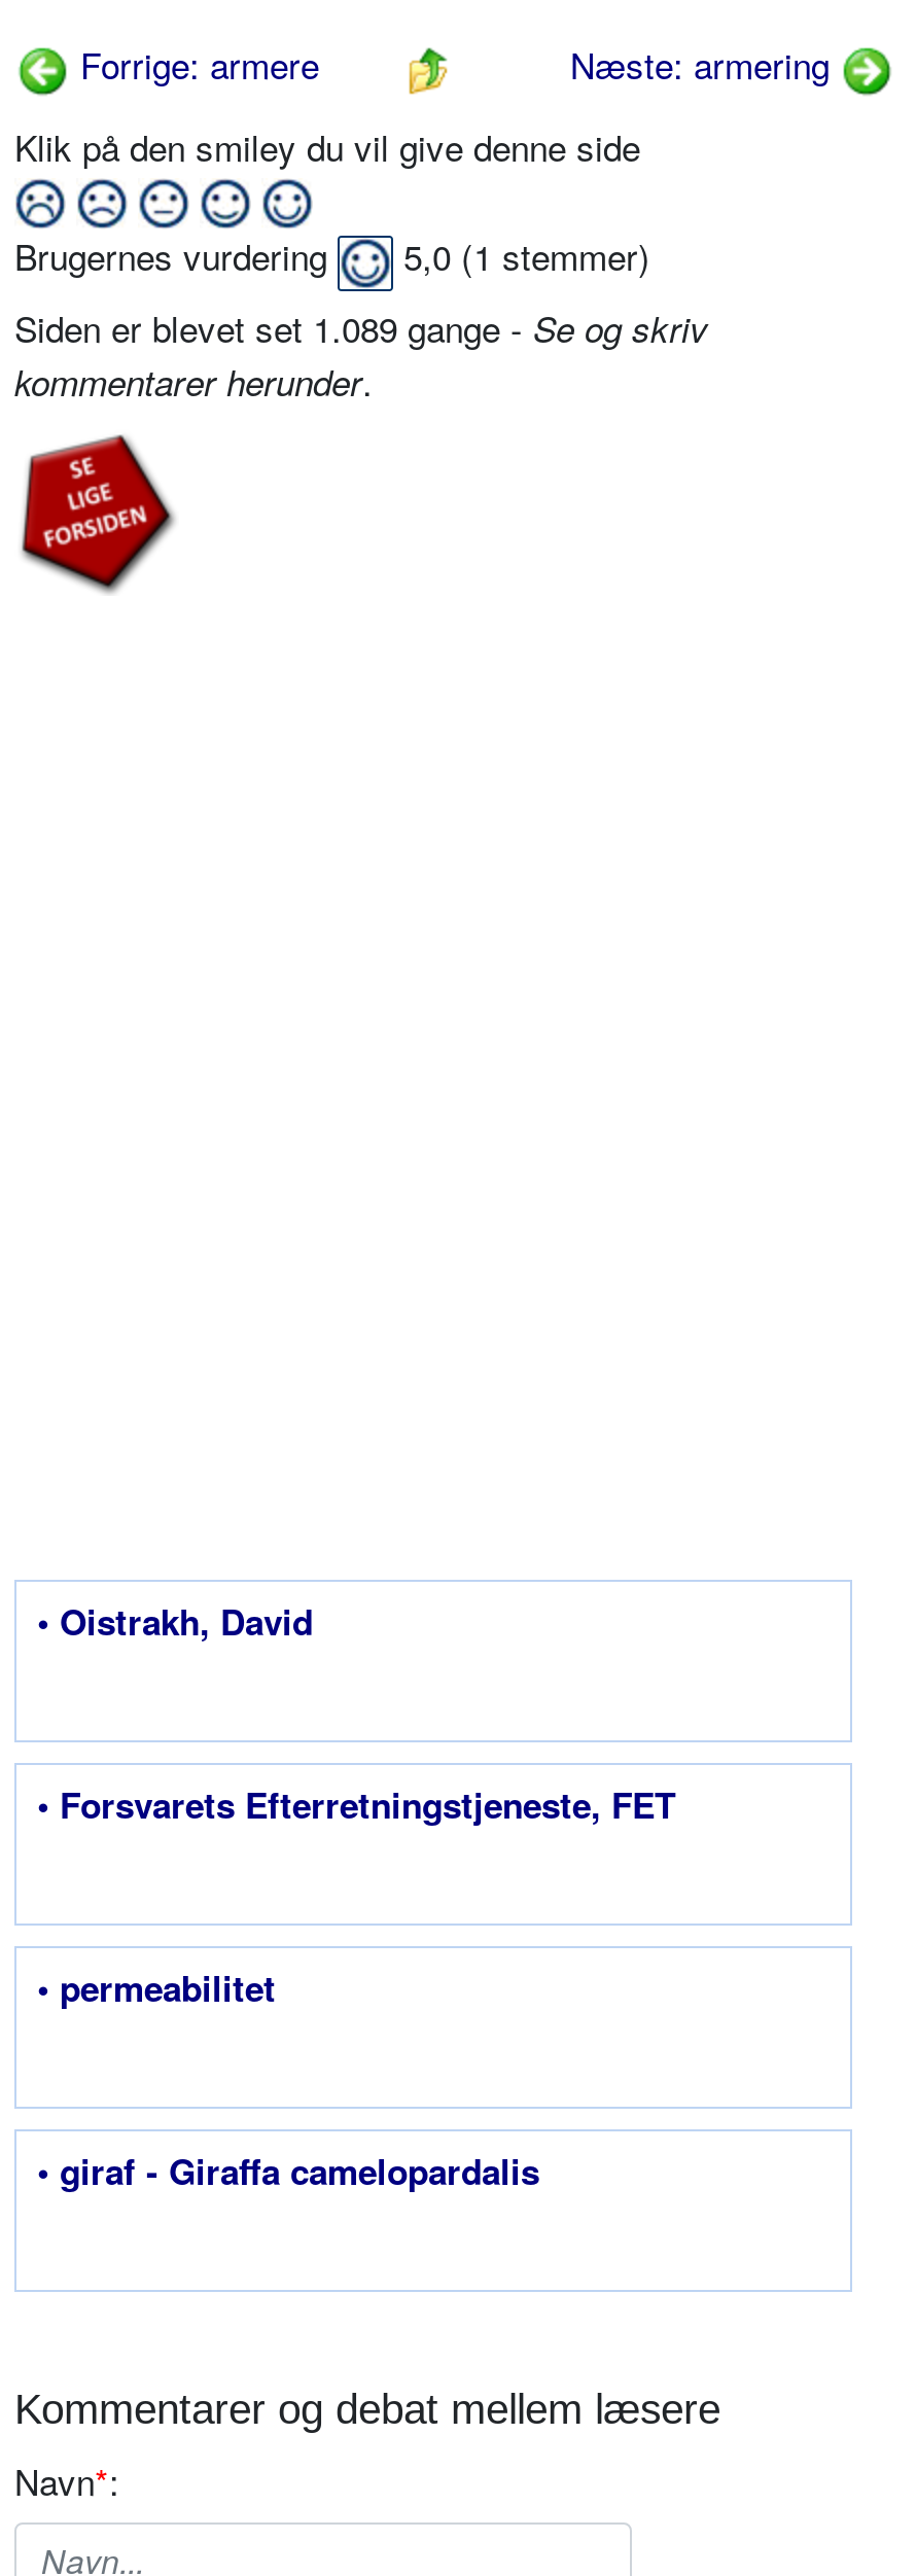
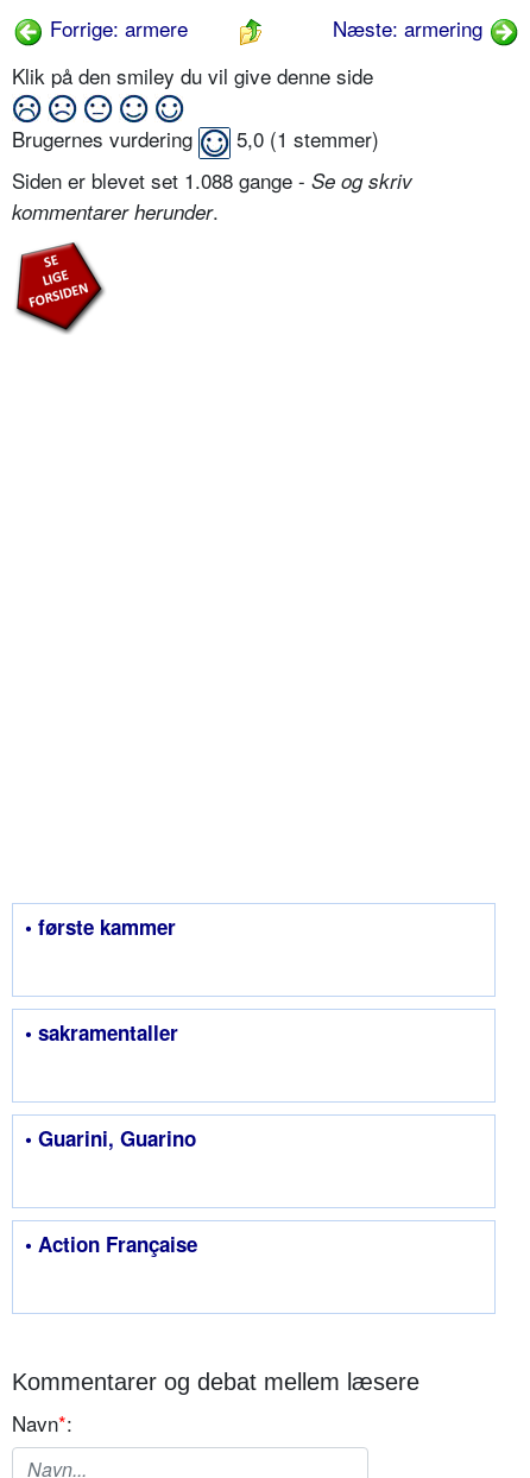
[14,301,708,352] Siden er blevet set 1.089 gange - Se og skriv -> [12,165,412,194] Siden er blevet set 1.088 gange - Se og skriv
[37,1595,313,1645] • Oistrakh, David -> [25,912,176,940] • første kammer
[37,1778,675,1828] • Forsvarets Efterretningstjeneste, FET -> [25,1018,178,1046] • sakramentaller
[37,1962,276,2011] • permeabilitet -> [25,1123,196,1152] • Guarini, Guarino
[37,2145,539,2194] • giraf - Giraffa camelopardalis -> [25,1229,197,1258] • Action Française

